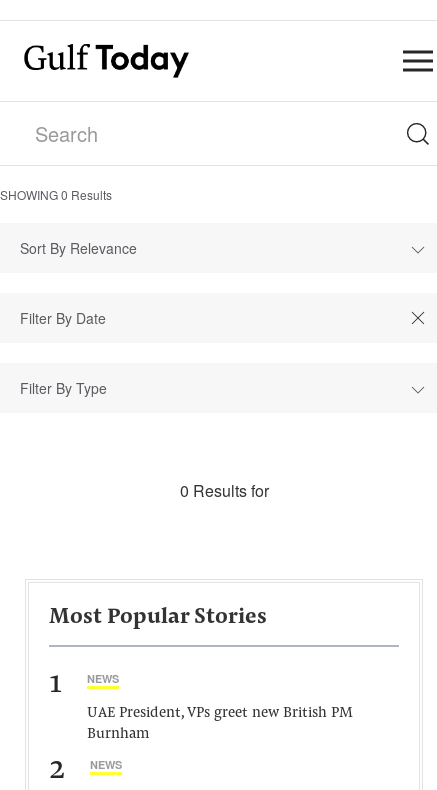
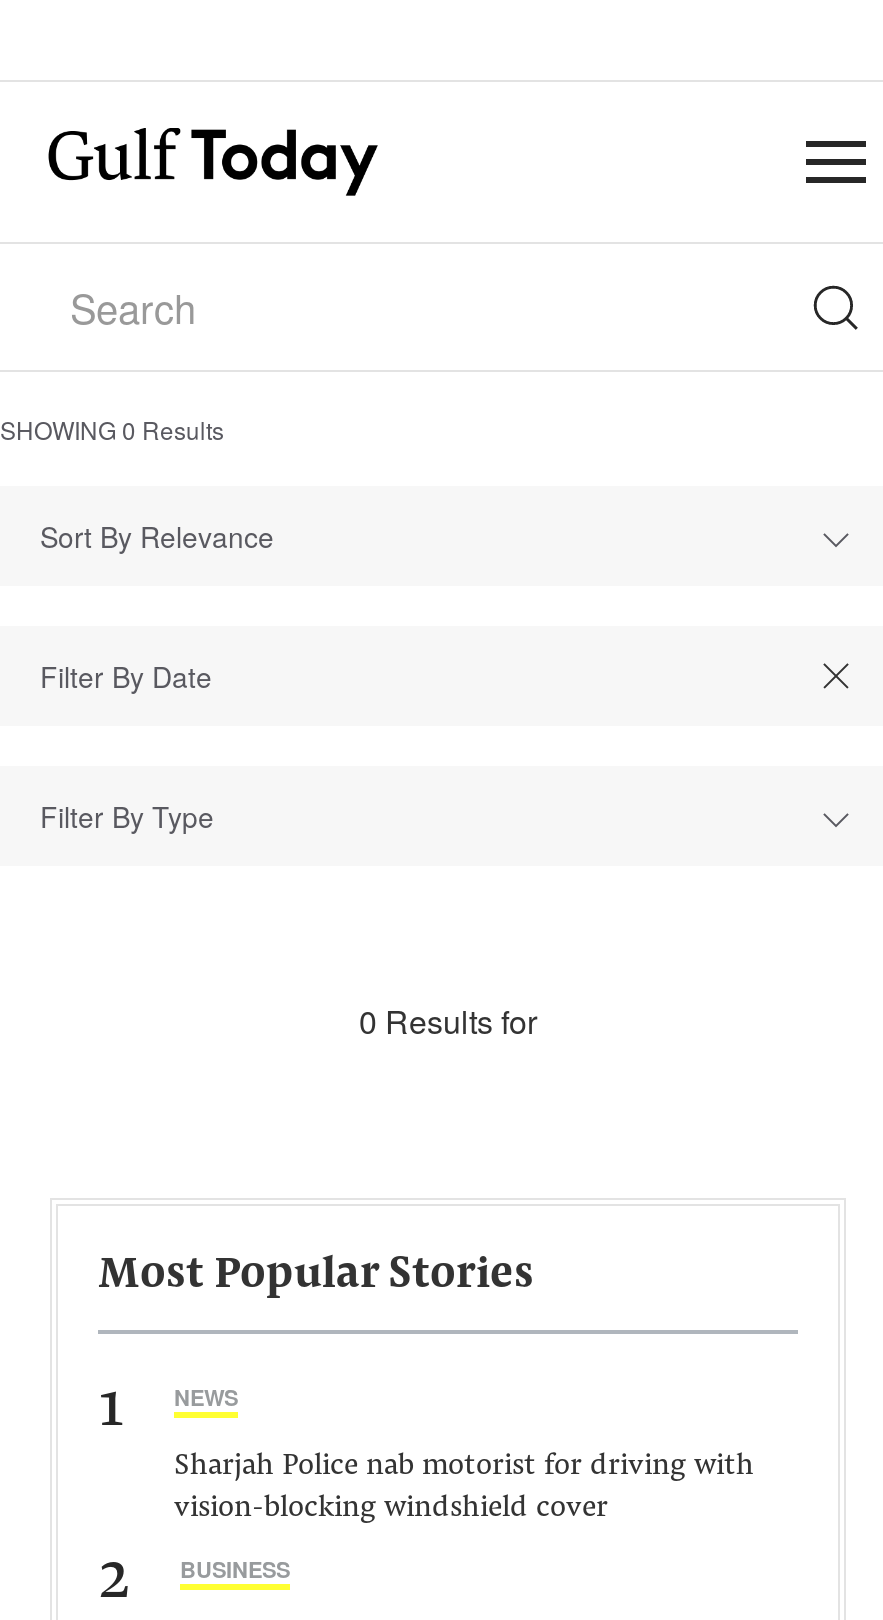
[87,706,353,742] UAE President, VPs greet new British PM | Burnham -> [174,1452,754,1524] Sharjah Police nab motorist for driving with | vision-blocking windshield cover
[90,757,122,772] NEWS -> [180,1554,290,1584] BUSINESS

